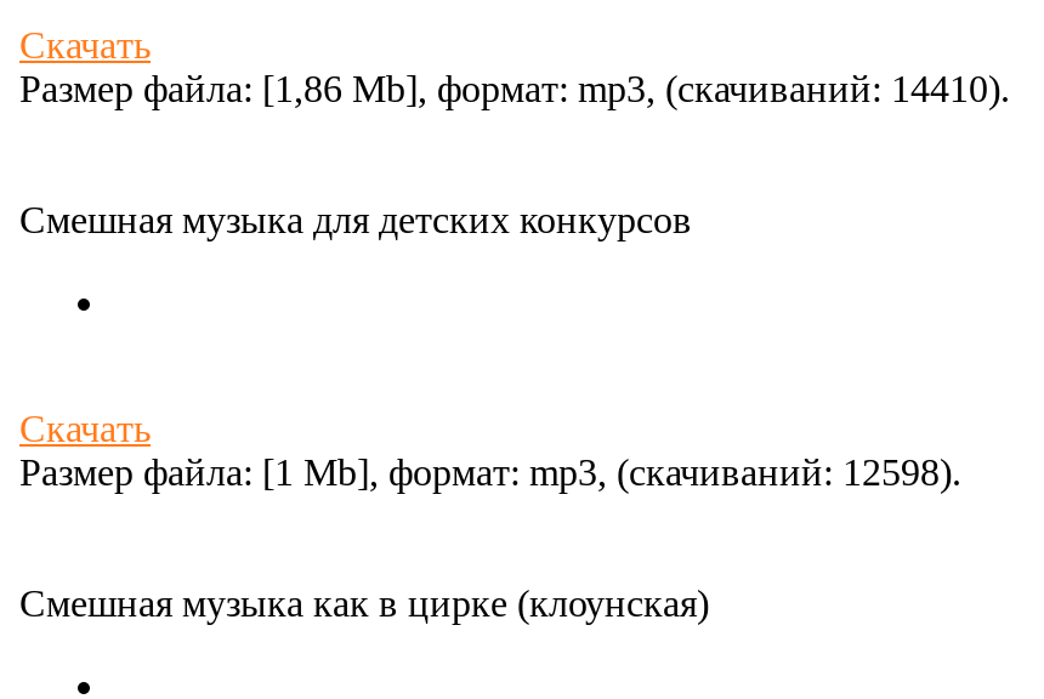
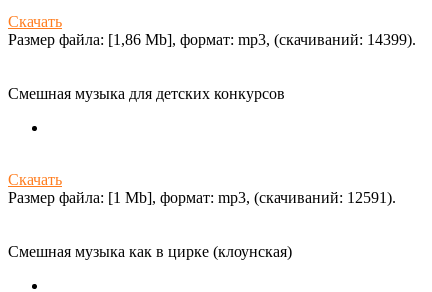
[19,68,1010,109] Размер файла: [1,86 Mb], формат: mp3, (cкачиваний: 14410). -> [8,31,416,48] Размер файла: [1,86 Mb], формат: mp3, (cкачиваний: 14399).
[19,451,961,492] Размер файла: [1 Mb], формат: mp3, (cкачиваний: 12598). -> [8,189,396,206] Размер файла: [1 Mb], формат: mp3, (cкачиваний: 12591).

